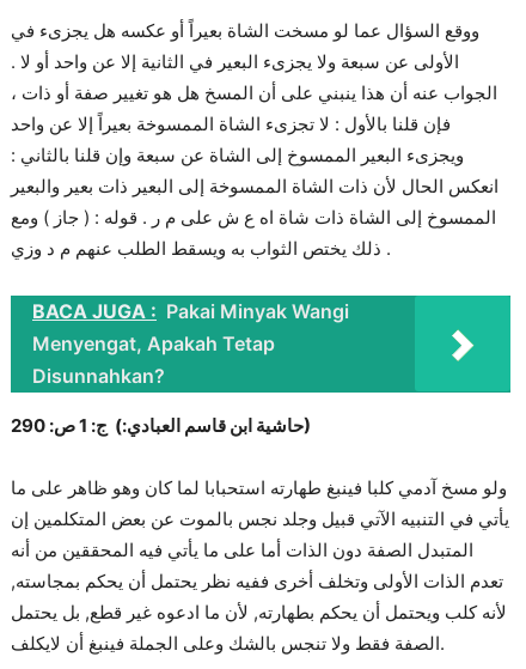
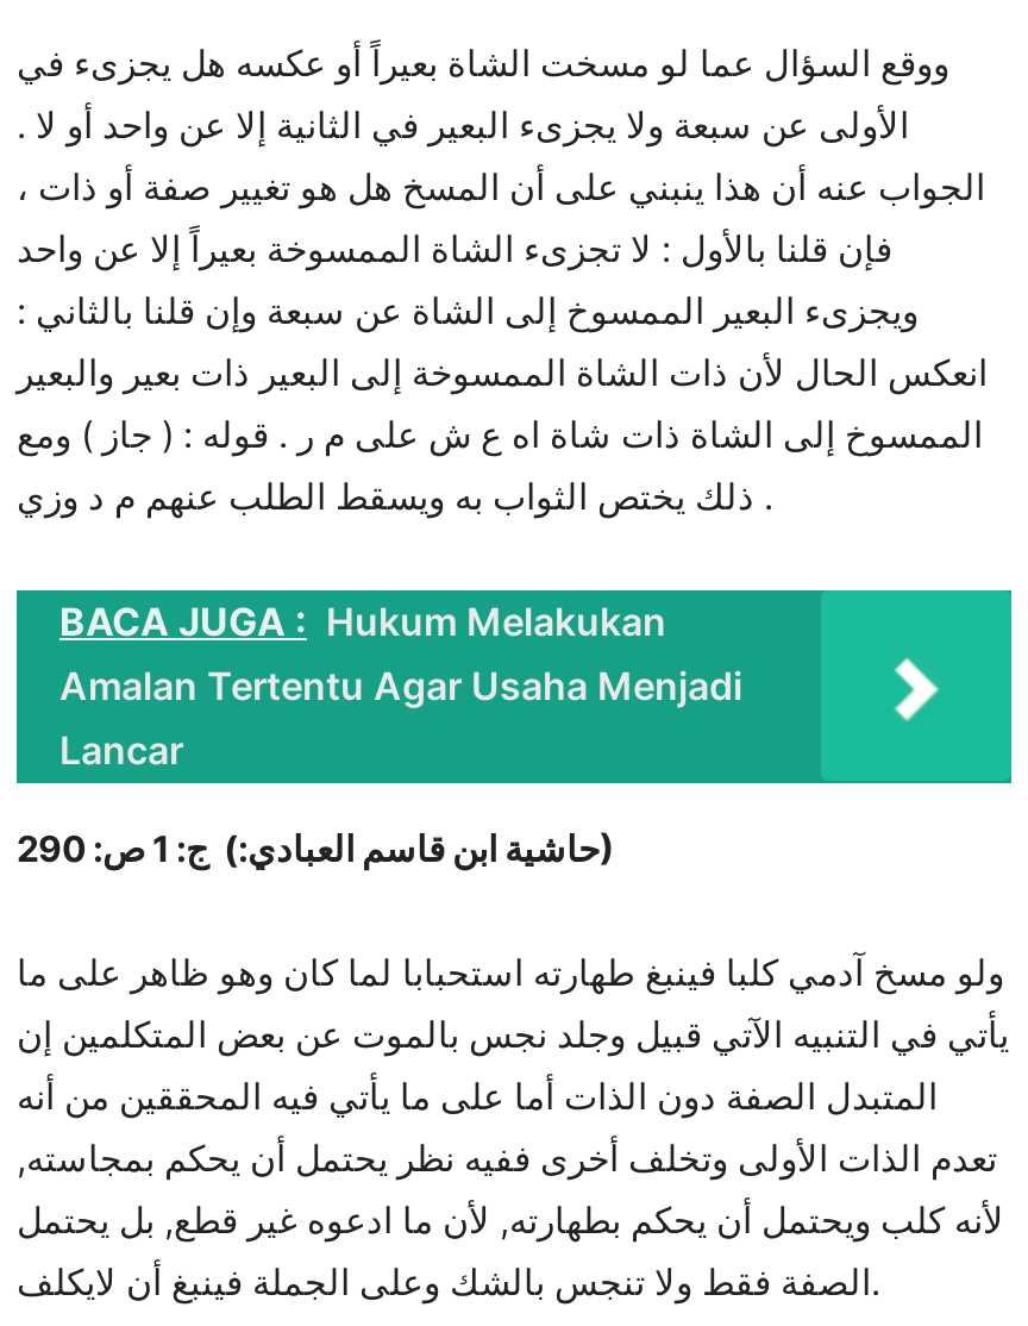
[32,299,349,388] BACA JUGA : Pakai Minyak Wangi | Menyengat, Apakah Tetap | Disunnahkan? -> [59,598,742,774] BACA JUGA : Hukum Melakukan | Amalan Tertentu Agar Usaha Menjadi | Lancar

